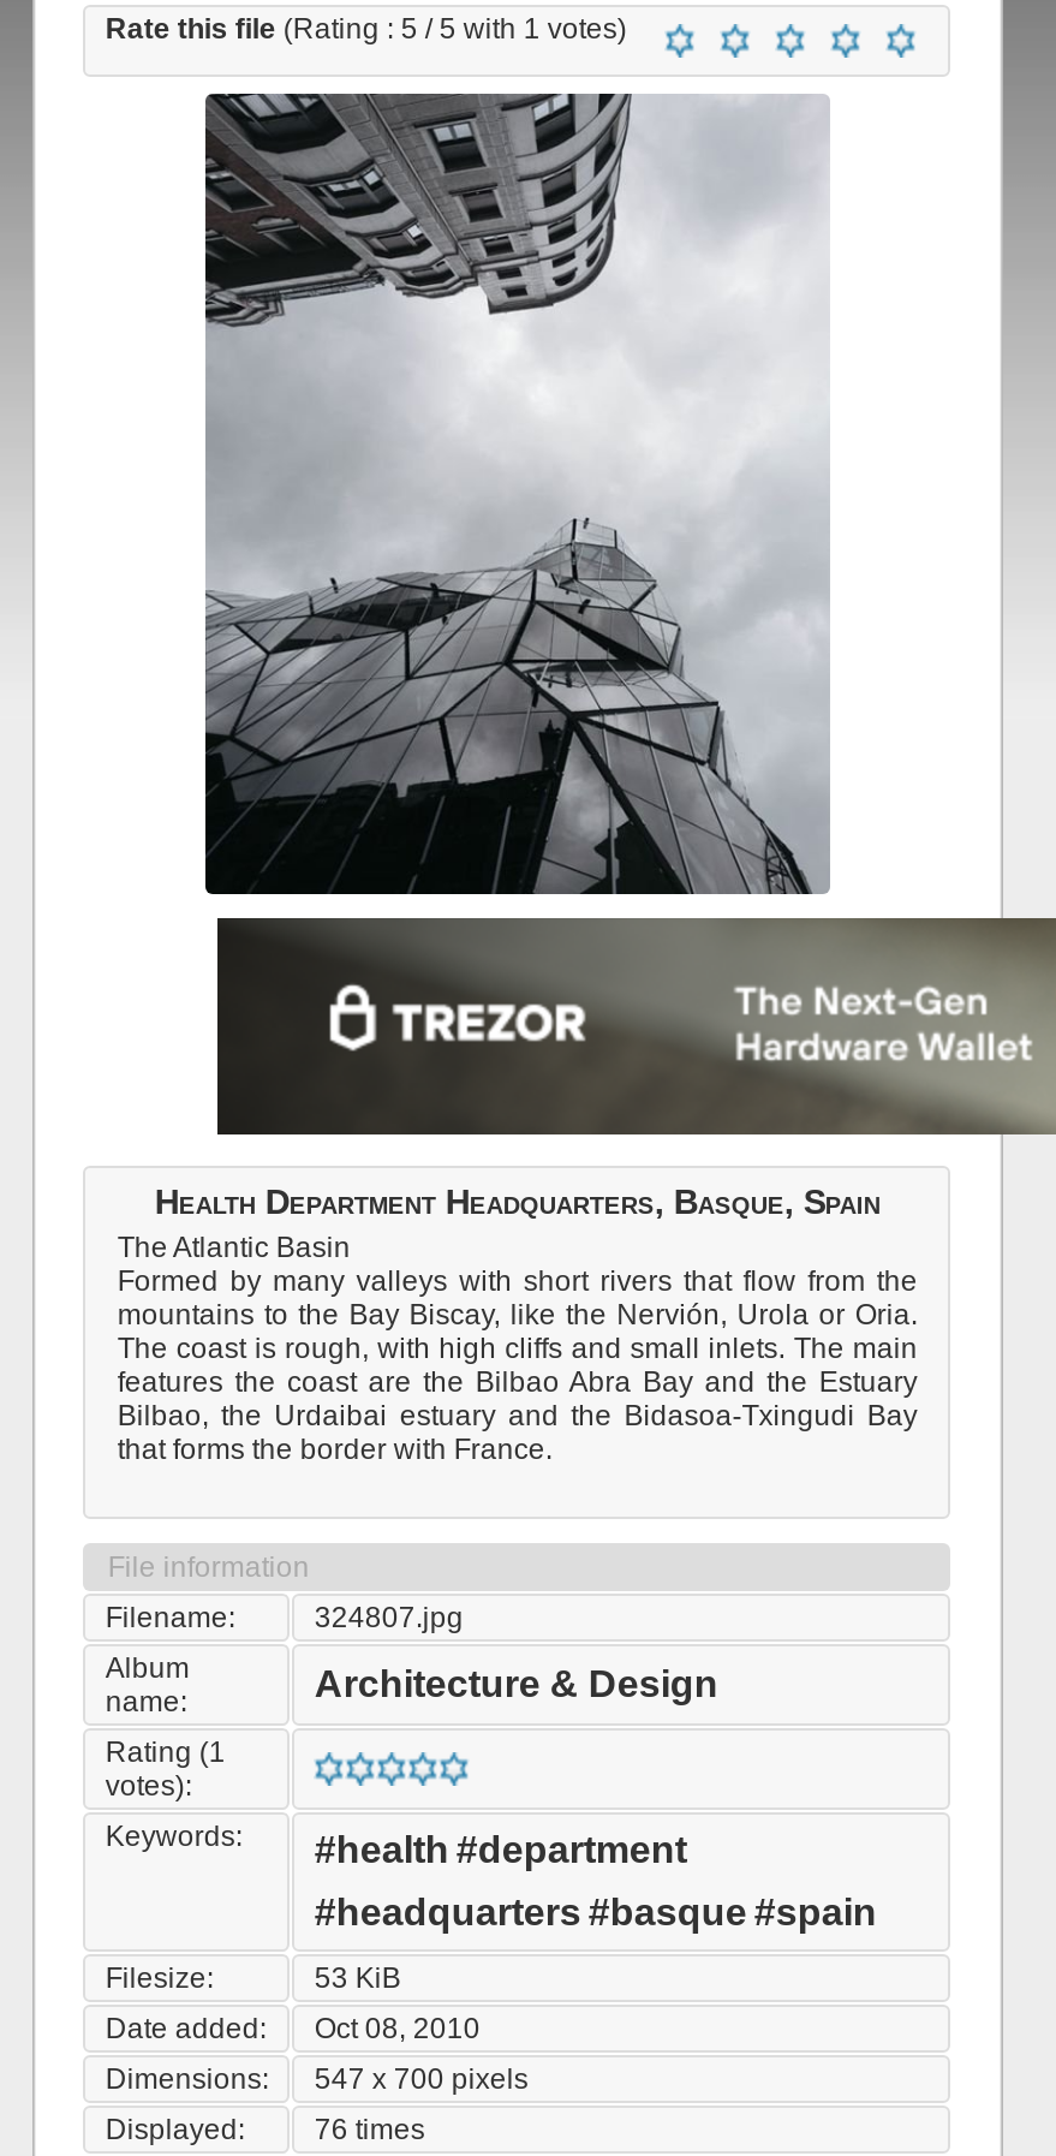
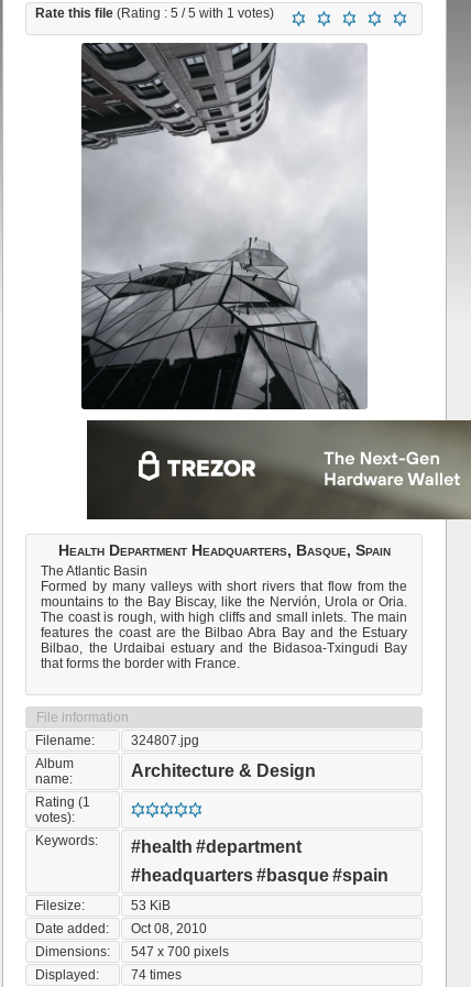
[315,2113,425,2146] 76 times -> [131,967,182,983] 74 times

